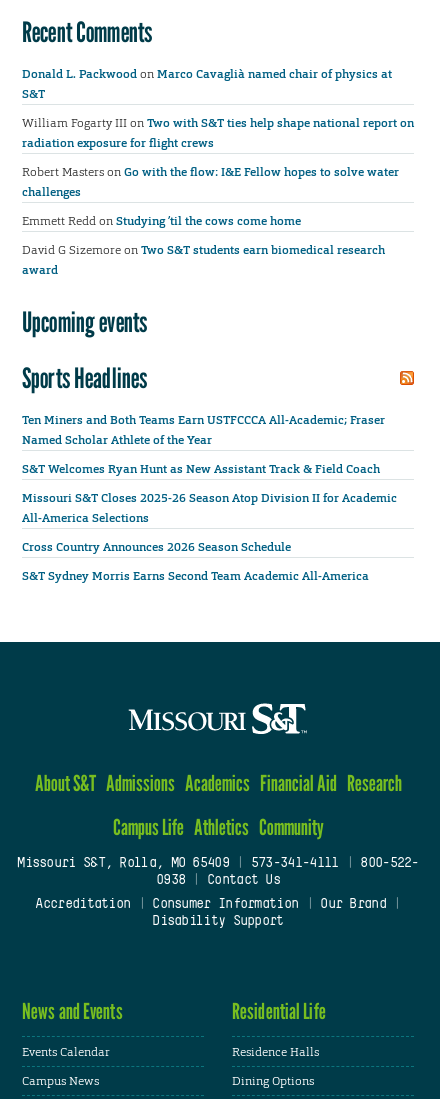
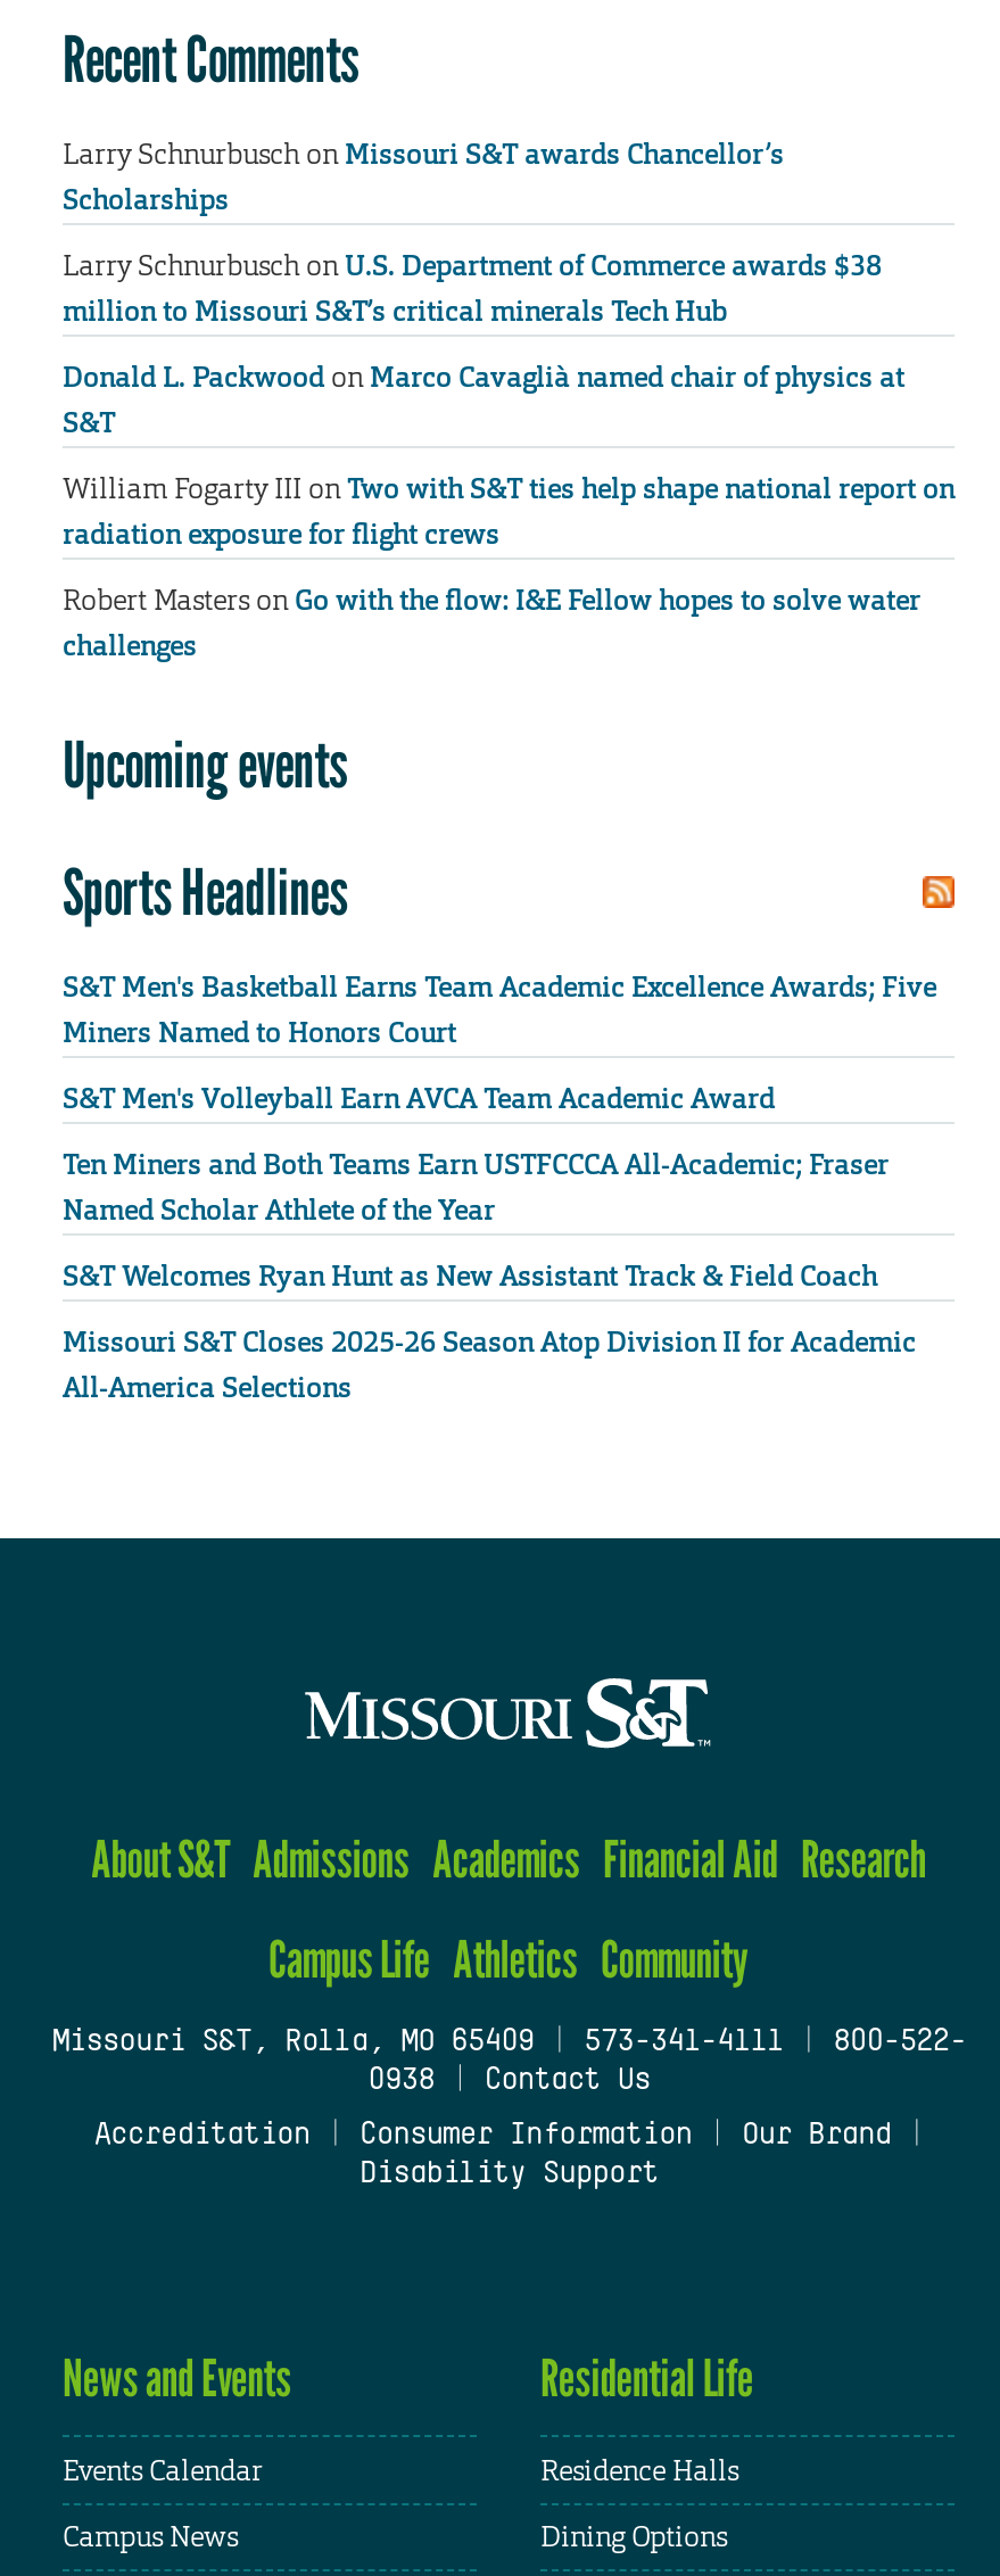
none -> [63,136,882,329] Larry Schnurbusch on Missouri S&T awards Chancellor’s | Scholarships | Larry Schnurbusch on U.S. Department of Commerce awards $38 | million to Missouri S&T’s critical minerals Tech Hub
moved [22,66,414,200] -> [63,359,954,665]: Donald L. Packwood on Marco Cavaglià named chair of physics at | S&T | William Fogarty III on Two with S&T ties help shape national report on | radiation exposure for flight crews | Robert Masters on Go with the flow: I&E Fellow hopes to solve water | challenges
[22,213,385,278] Emmett Redd on Studying ’til the cows come home | David G Sizemore on Two S&T students earn biomedical research | award -> none
none -> [63,969,936,1117] S&T Men's Basketball Earns Team Academic Excellence Awards; Five | Miners Named to Honors Court | S&T Men's Volleyball Earn AVCA Team Academic Award
moved [22,412,397,526] -> [63,1146,916,1406]: Ten Miners and Both Teams Earn USTFCCCA All-Academic; Fraser | Named Scholar Athlete of the Year | S&T Welcomes Ryan Hunt as New Assistant Track & Field Coach | Missouri S&T Closes 2025-26 Season Atop Division II for Academic | All-America Selections
[22,539,369,584] Cross Country Announces 2026 Season Schedule | S&T Sydney Morris Earns Second Team Academic All-America -> none

